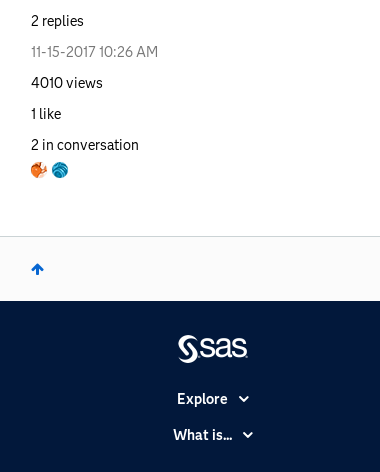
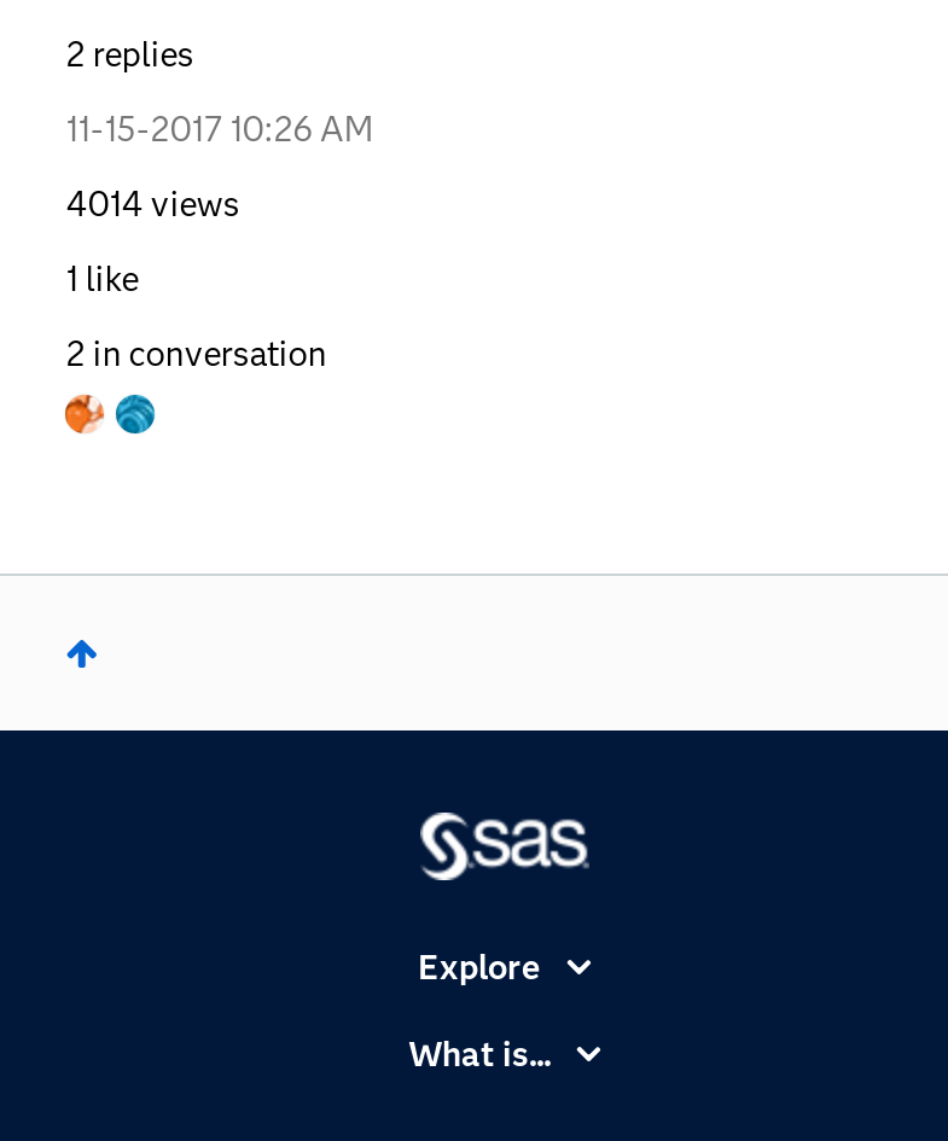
[31,74,103,92] 4010 views -> [66,182,240,225] 4014 views

